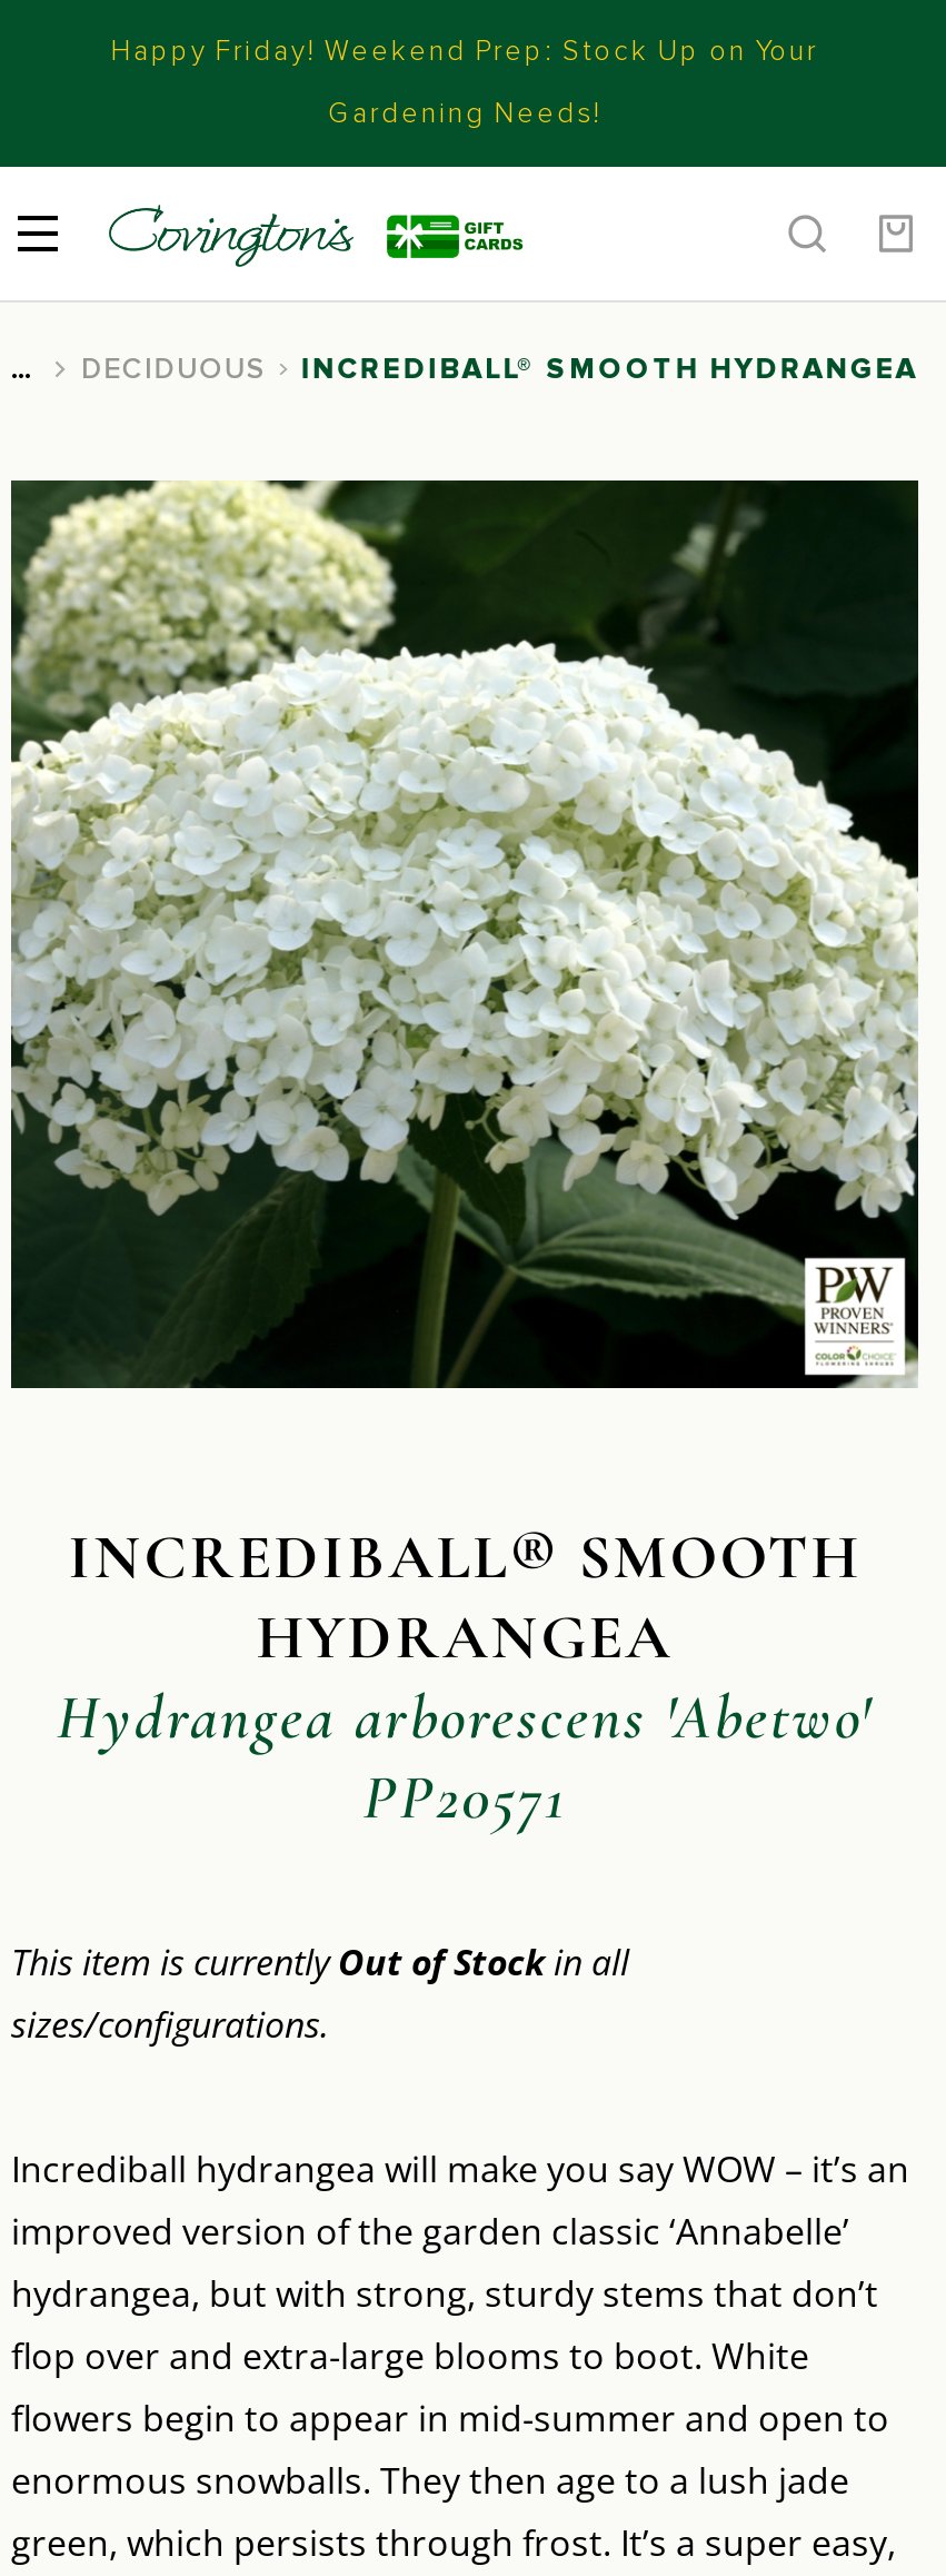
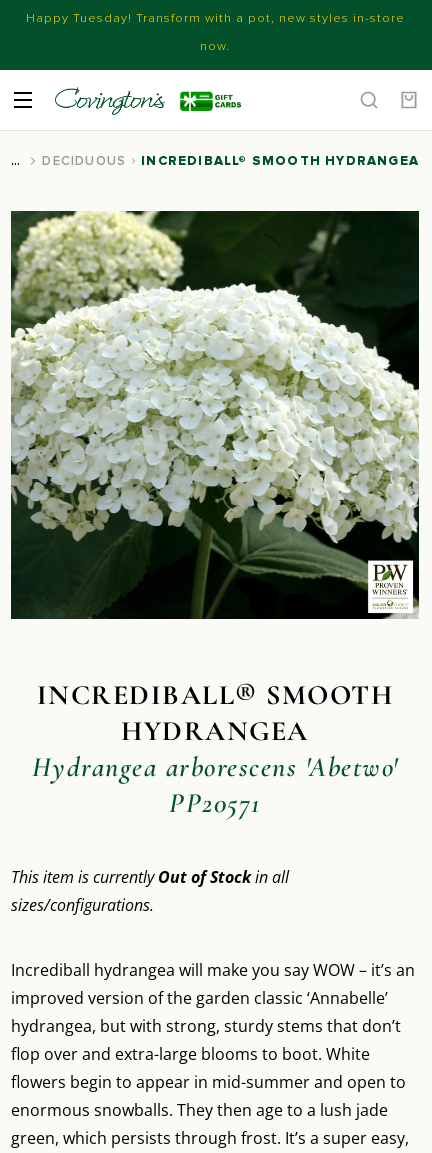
[111,33,818,69] Happy Friday! Weekend Prep: Stock Up on Your -> [25,10,404,26] Happy Tuesday! Transform with a pot, new styles in-store
[328,96,601,131] Gardening Needs! -> [200,38,230,54] now.

